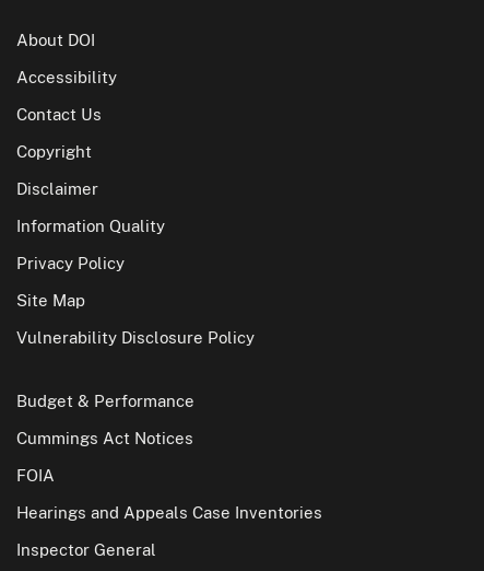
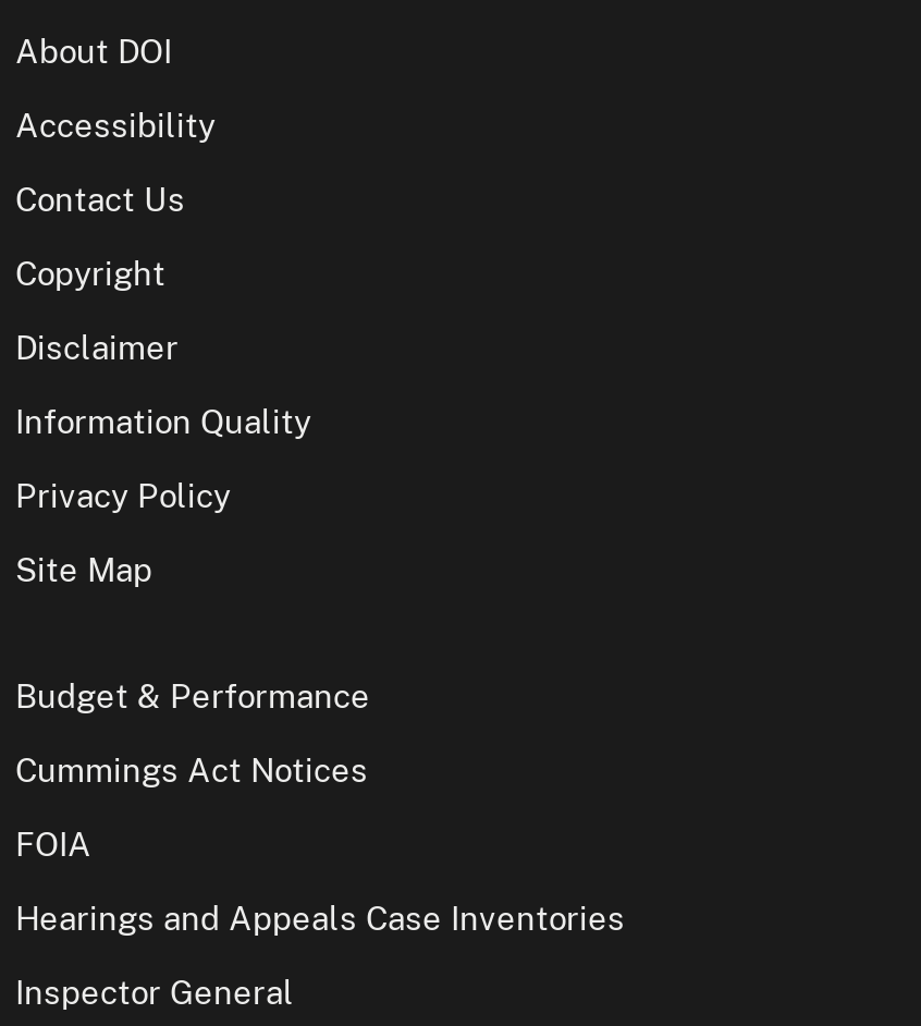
[16,328,255,346] Vulnerability Disclosure Policy -> none

